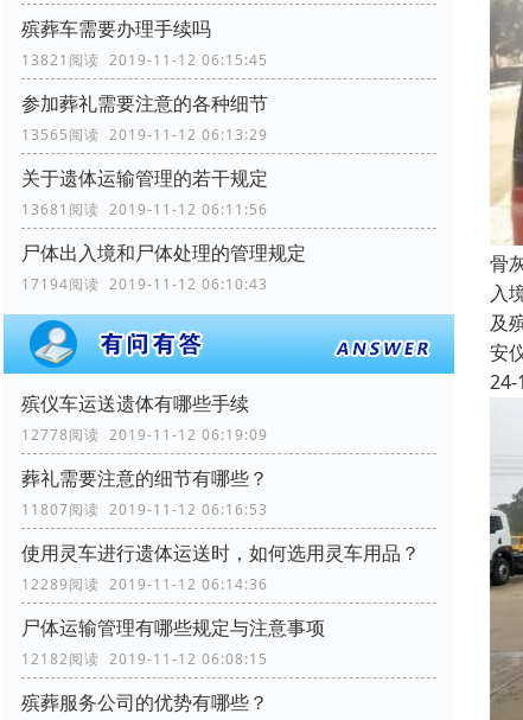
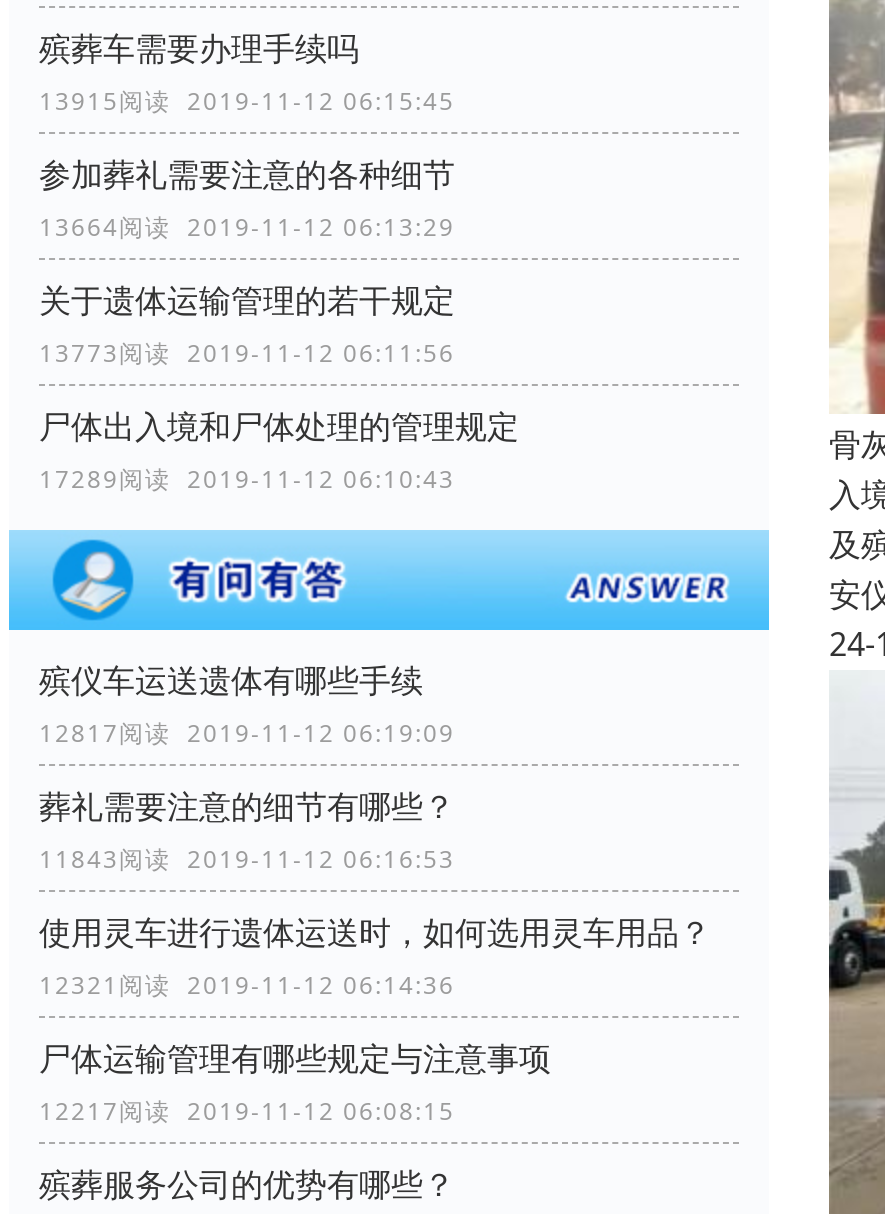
[21,50,268,70] 13821阅读 2019-11-12 06:15:45 -> [39,84,455,118] 13915阅读 2019-11-12 06:15:45
[21,125,268,145] 13565阅读 2019-11-12 06:13:29 -> [39,210,455,244] 13664阅读 2019-11-12 06:13:29
[21,200,268,220] 13681阅读 2019-11-12 06:11:56 -> [39,336,455,370] 13773阅读 2019-11-12 06:11:56
[21,274,268,294] 17194阅读 2019-11-12 06:10:43 -> [39,462,455,496] 17289阅读 2019-11-12 06:10:43
[21,425,268,445] 12778阅读 2019-11-12 06:19:09 -> [39,716,455,750] 12817阅读 2019-11-12 06:19:09
[21,500,268,520] 11807阅读 2019-11-12 06:16:53 -> [39,842,455,876] 11843阅读 2019-11-12 06:16:53
[21,574,268,595] 12289阅读 2019-11-12 06:14:36 -> [39,968,455,1002] 12321阅读 2019-11-12 06:14:36
[21,649,268,669] 12182阅读 2019-11-12 06:08:15 -> [39,1094,455,1128] 12217阅读 2019-11-12 06:08:15

